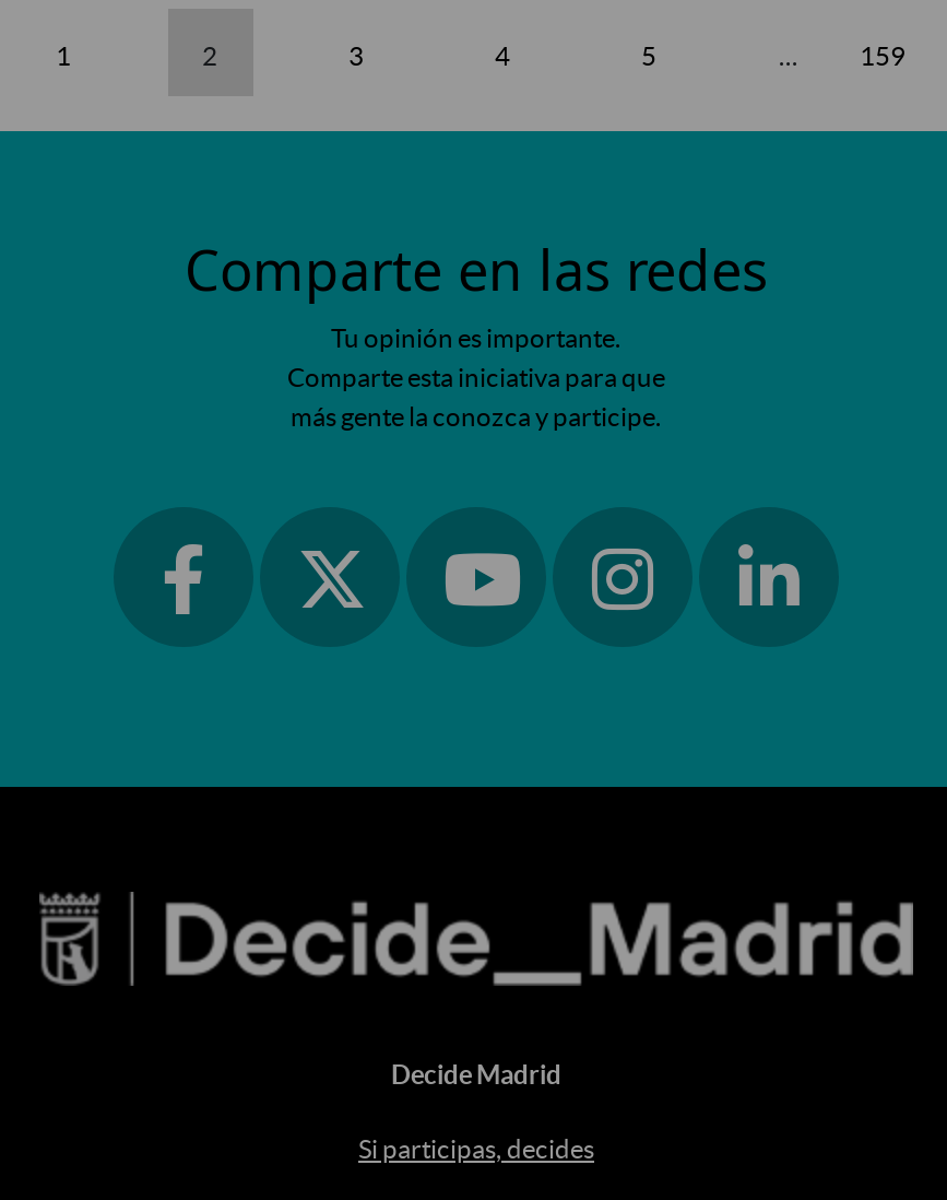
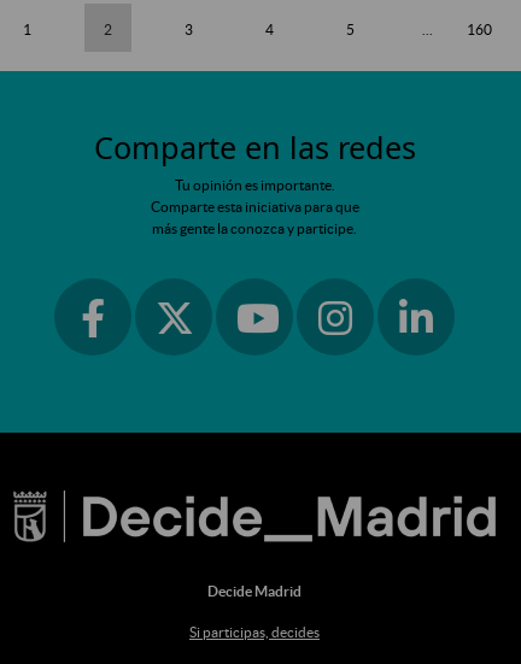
[860,41,905,70] 159 -> [466,21,491,37] 160

